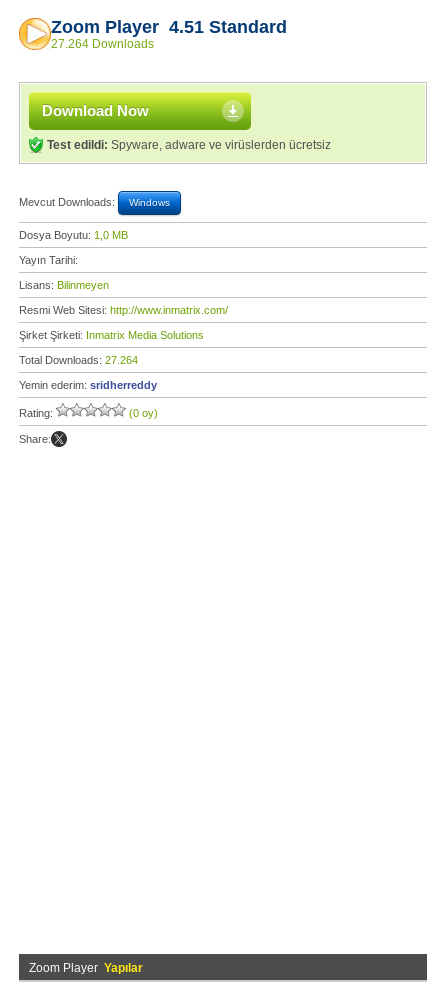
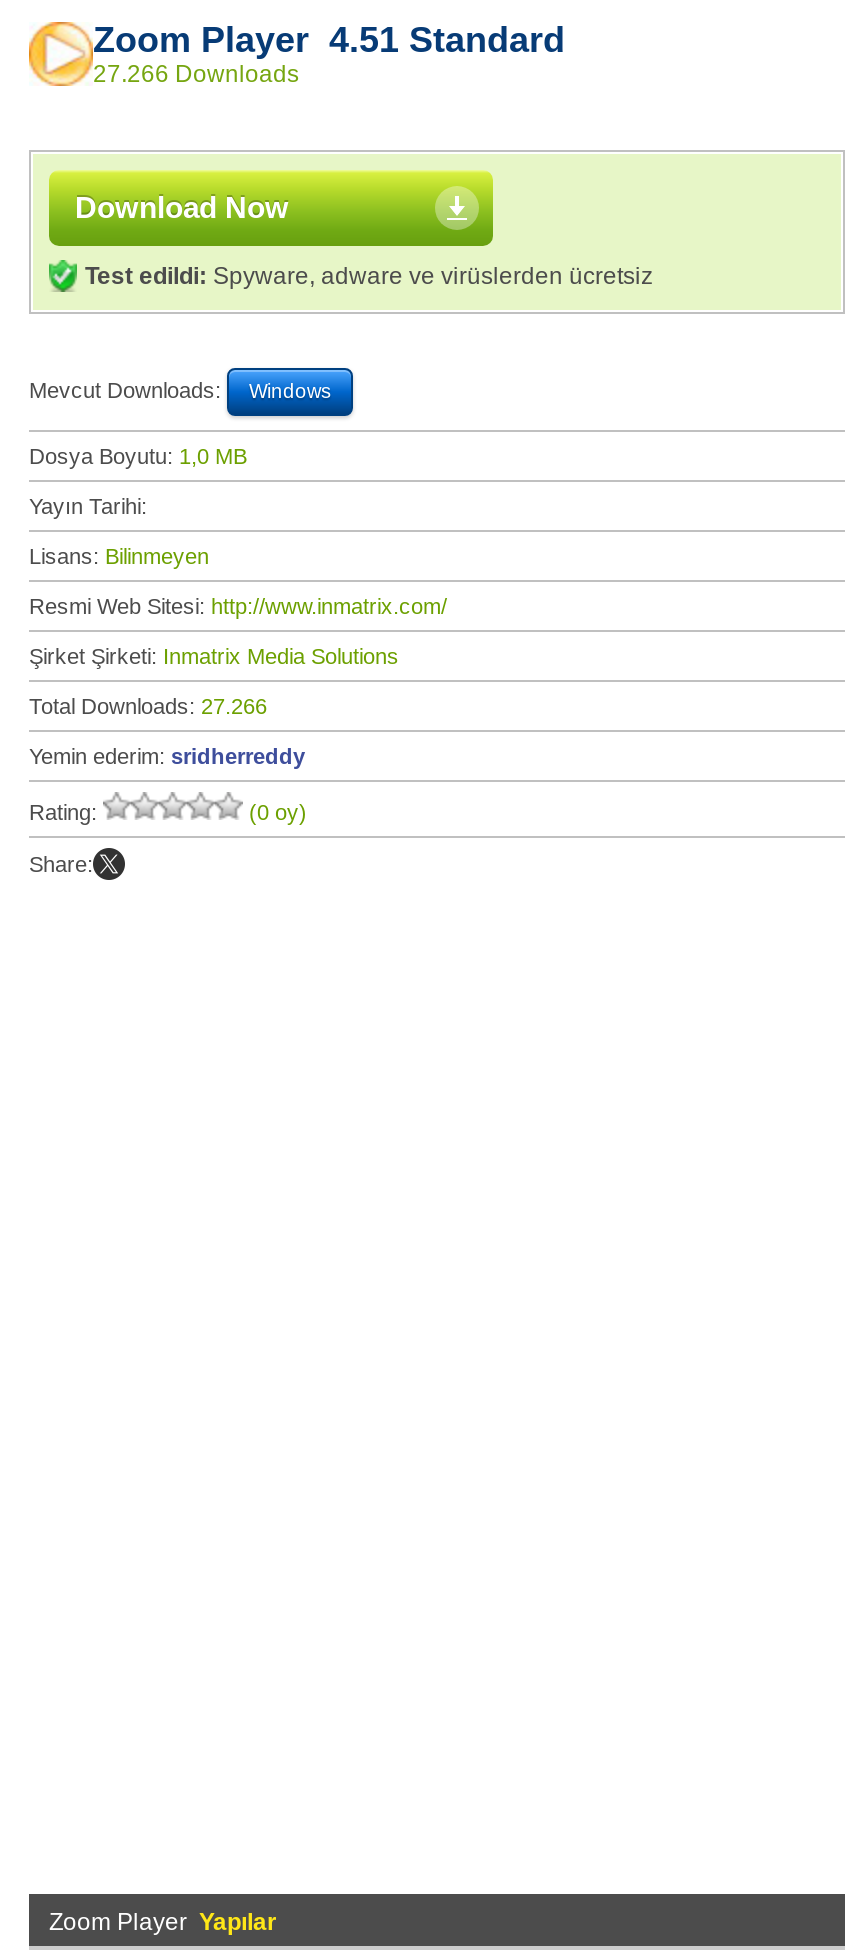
[51,37,154,51] 27.264 Downloads -> [93,60,299,88] 27.266 Downloads
[19,354,138,366] Total Downloads: 27.264 -> [29,694,267,718] Total Downloads: 27.266

